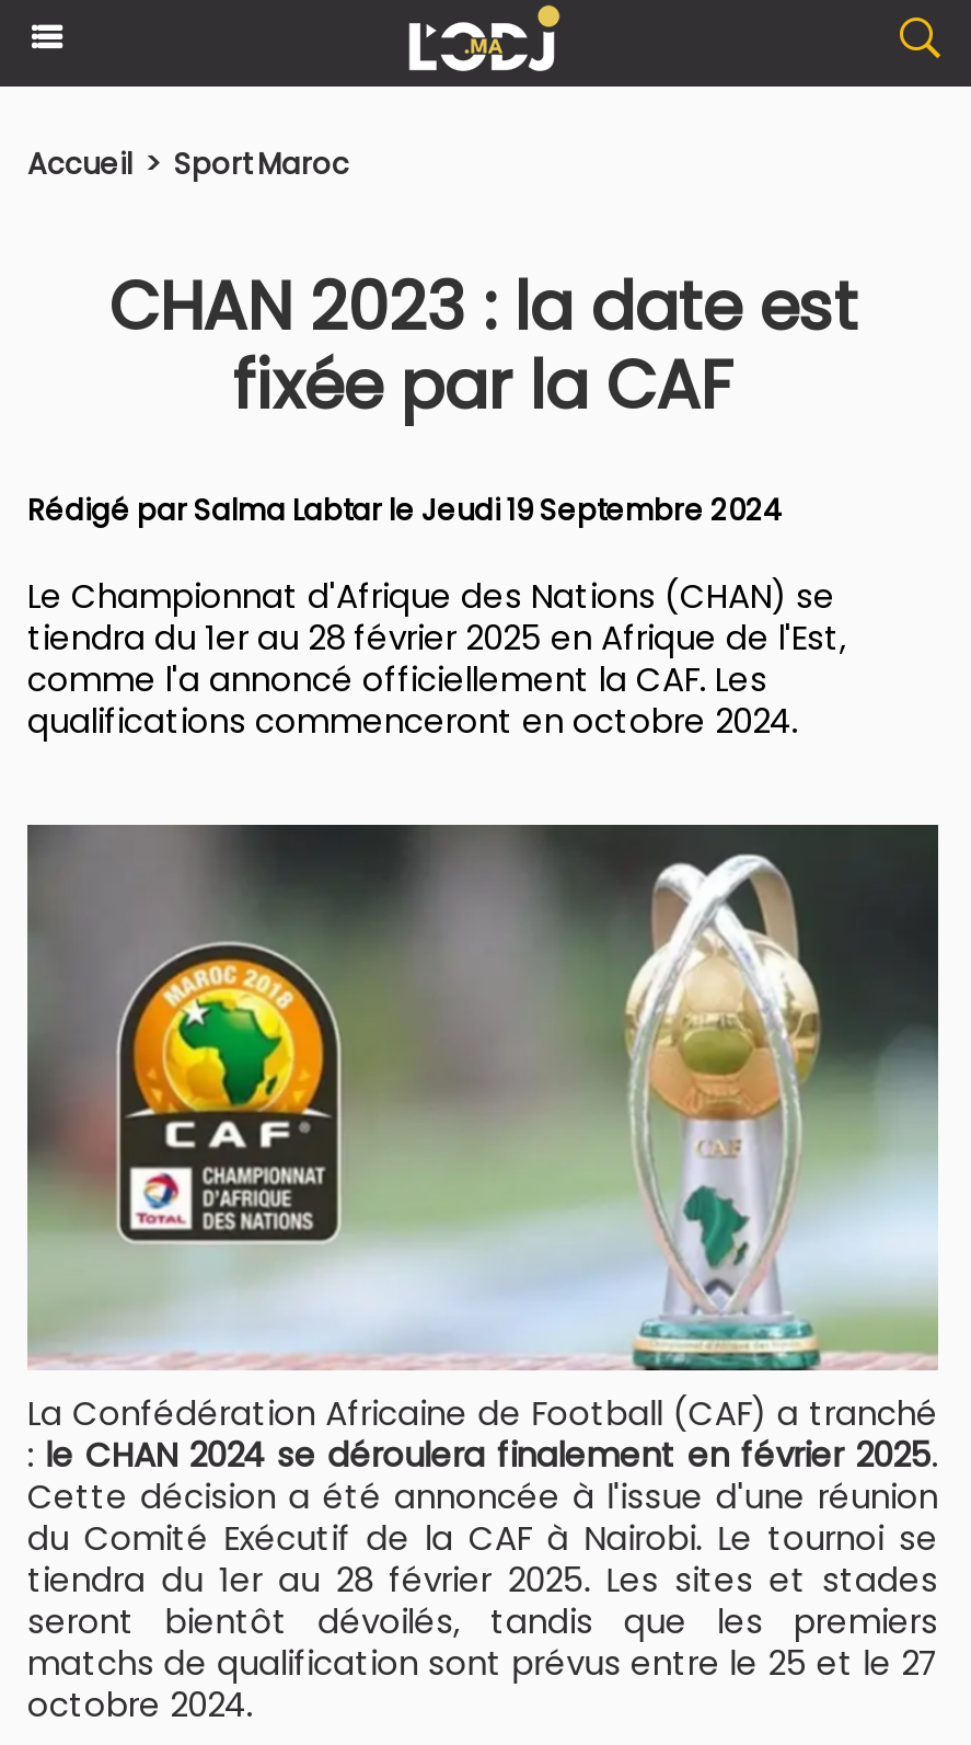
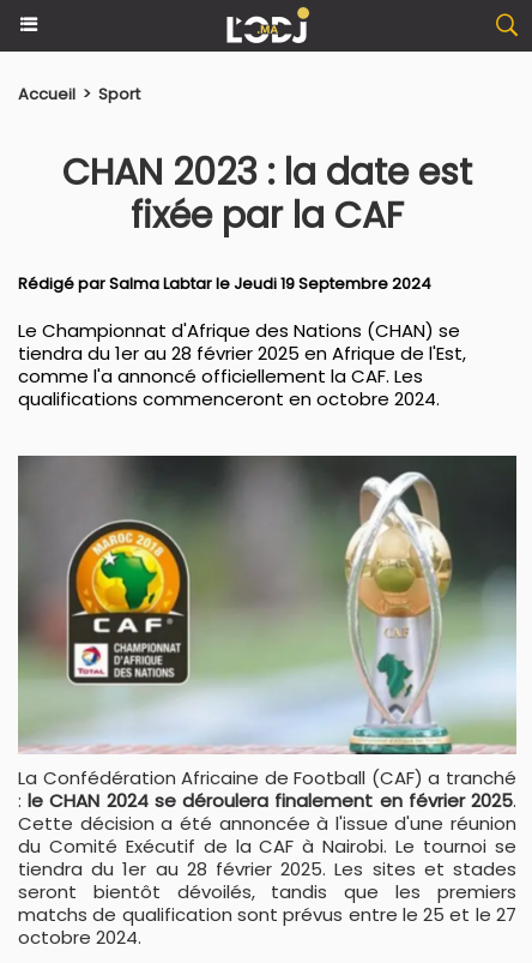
[27,143,349,185] Accueil > Sport Maroc -> [18,83,140,106] Accueil > Sport

